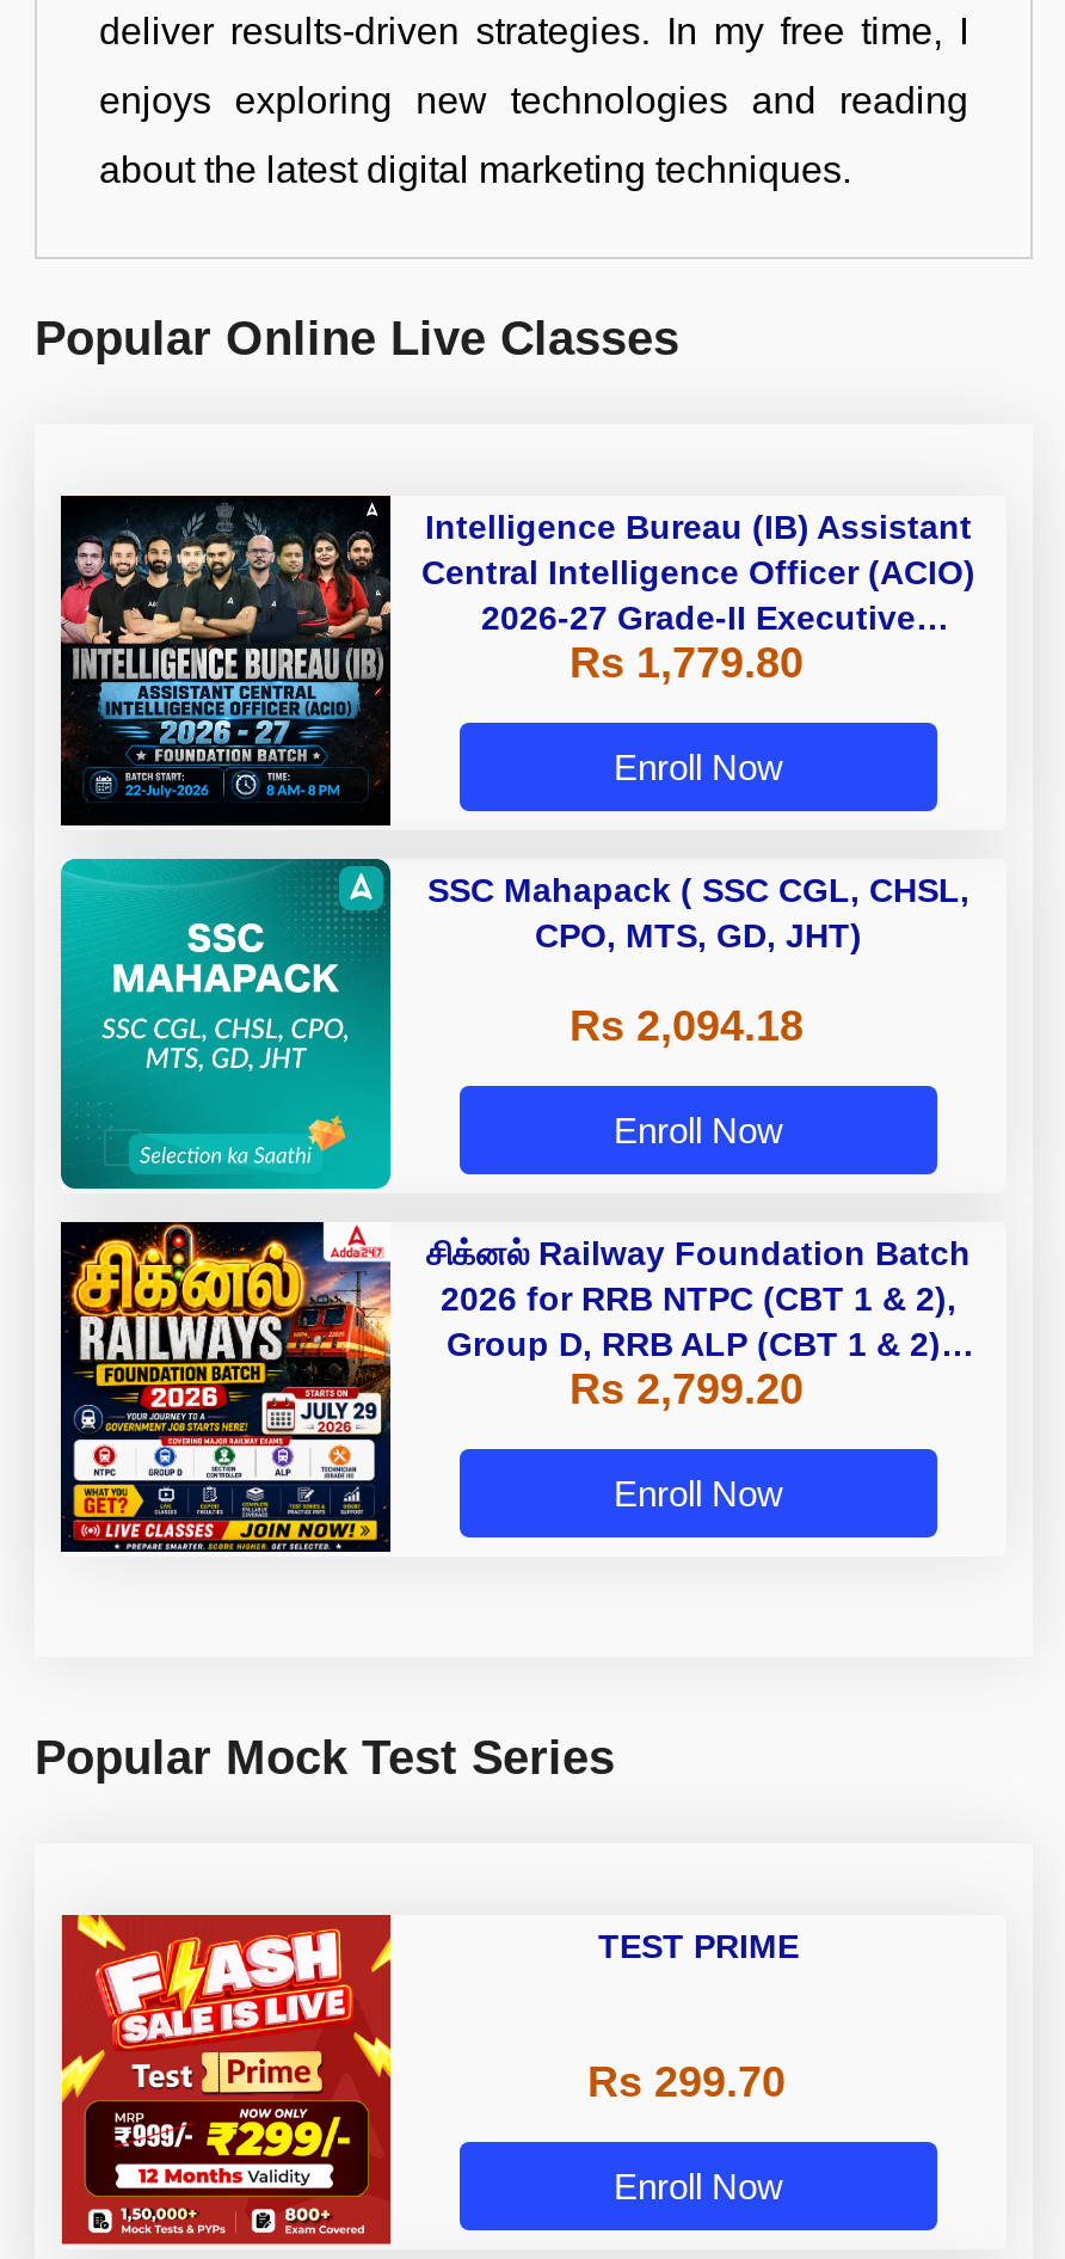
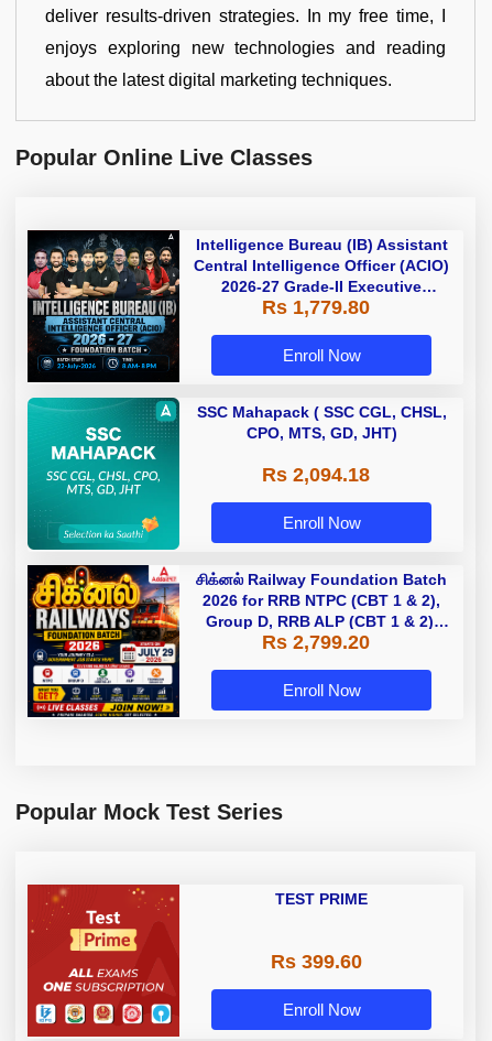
[59,1913,393,2237] [image] -> [26,883,181,1031] [image]
[587,2058,786,2106] Rs 299.70 -> [270,950,362,972] Rs 399.60

